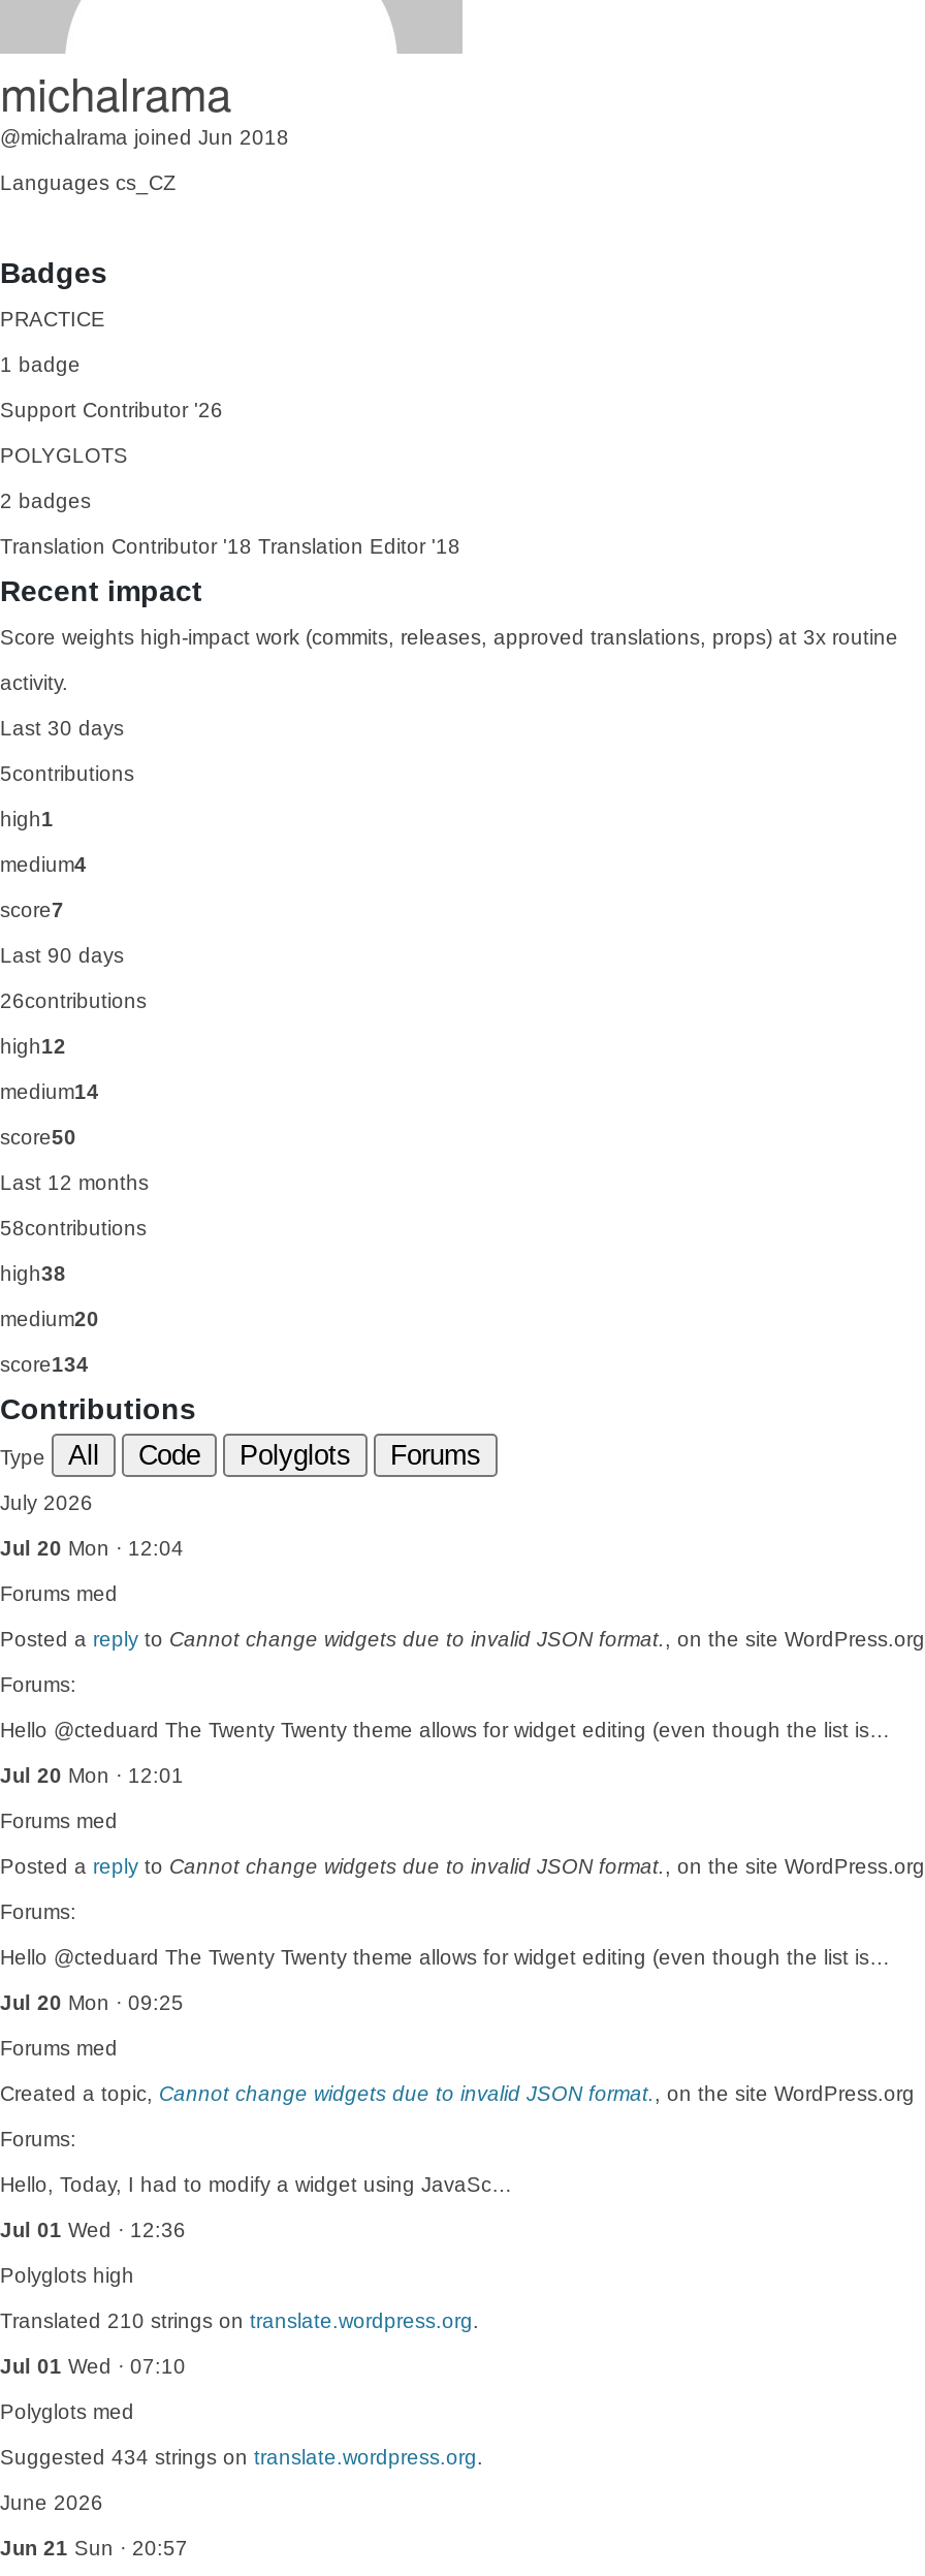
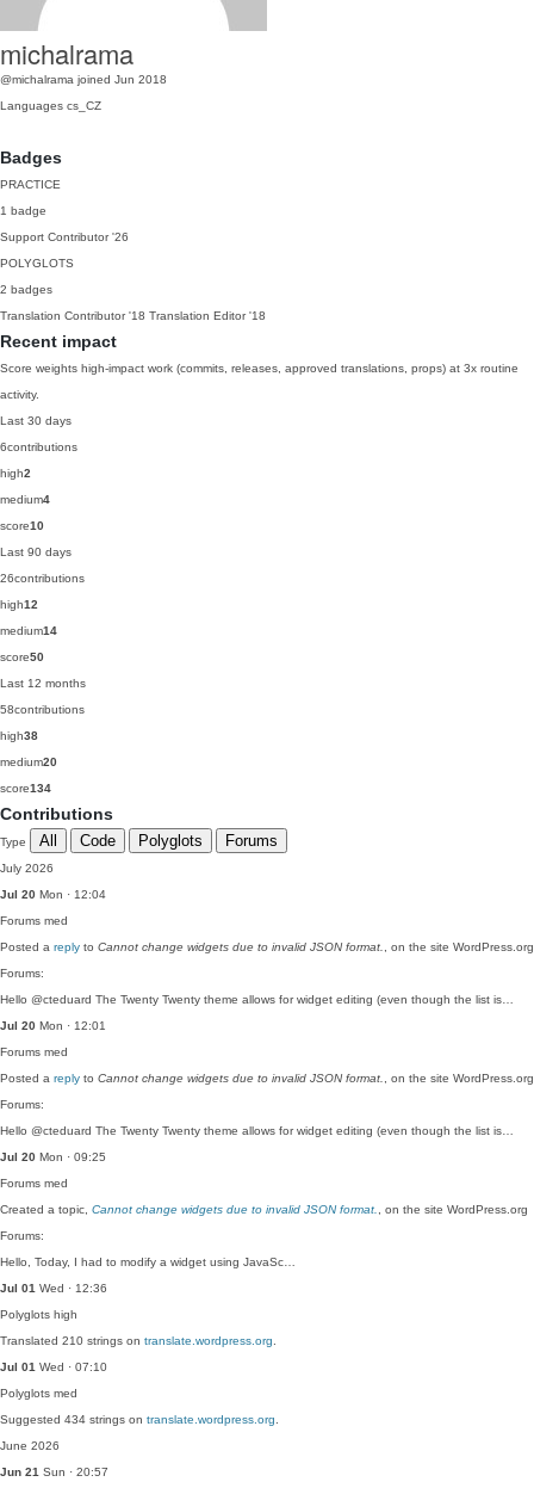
[0,762,134,785] 5contributions -> [0,440,77,453] 6contributions
[0,808,54,830] high1 -> [0,467,31,480] high2
[0,899,64,921] score7 -> [0,519,44,532] score10

